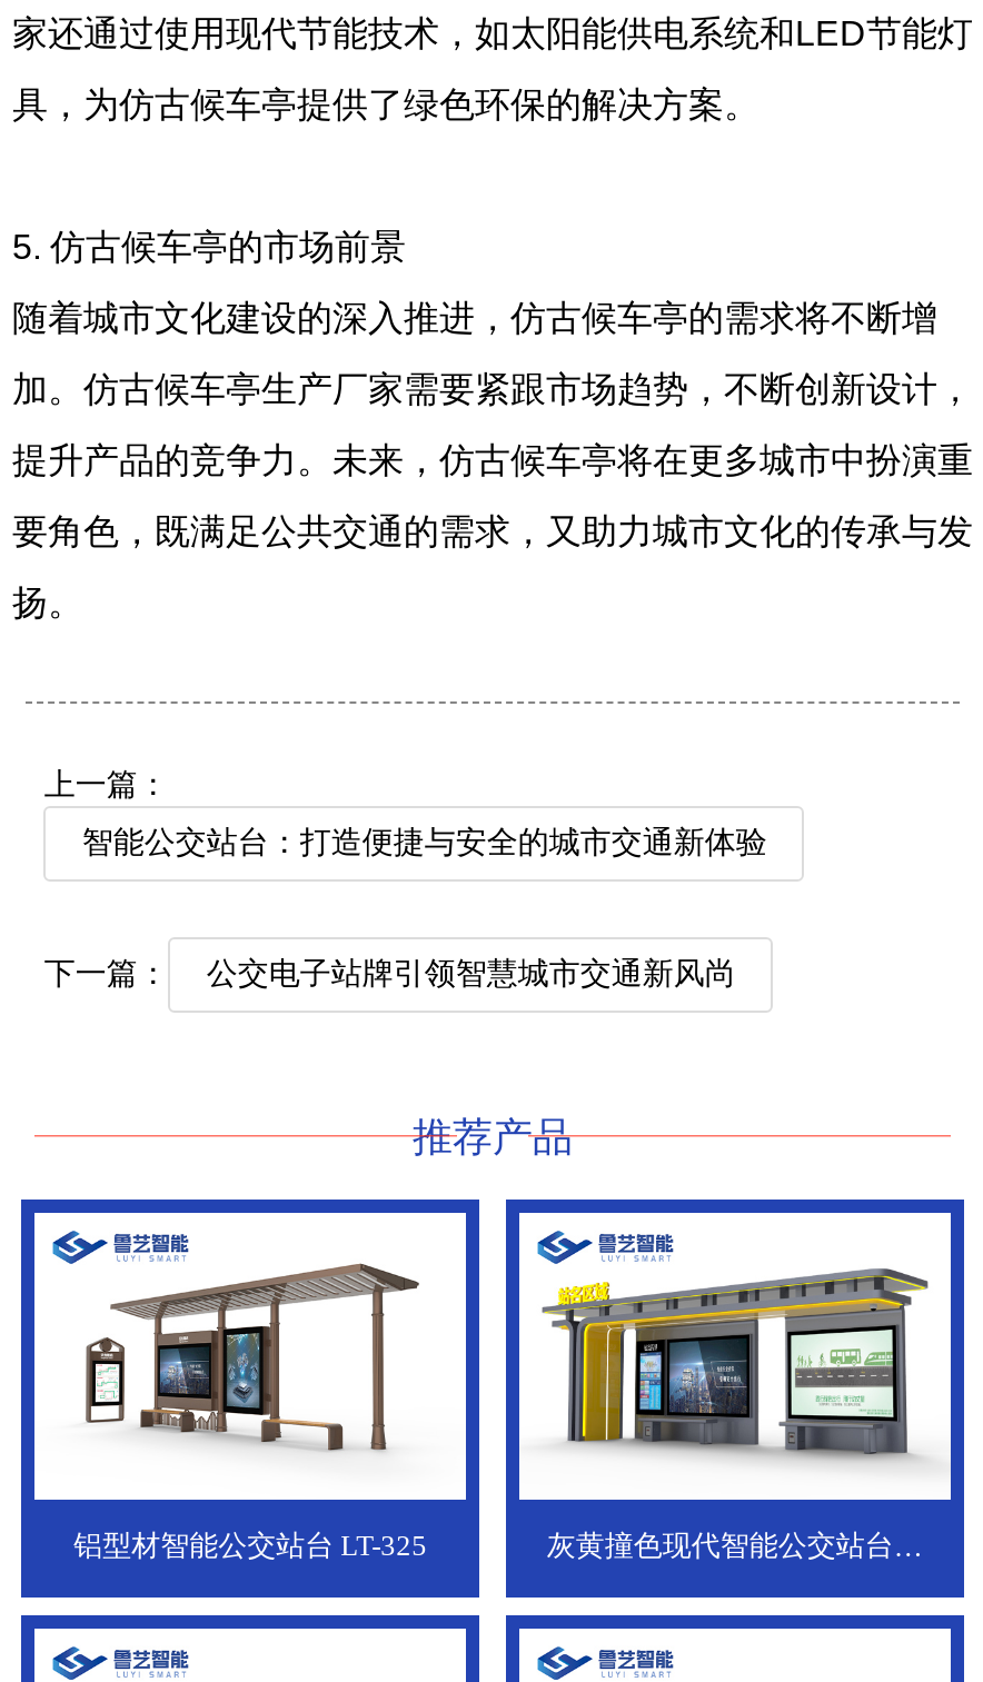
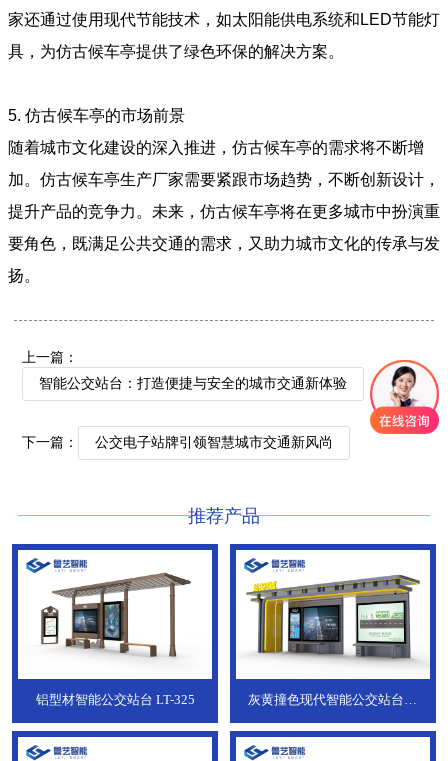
none -> [369,359,440,435] [image]

